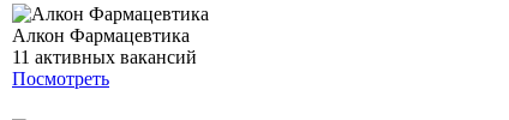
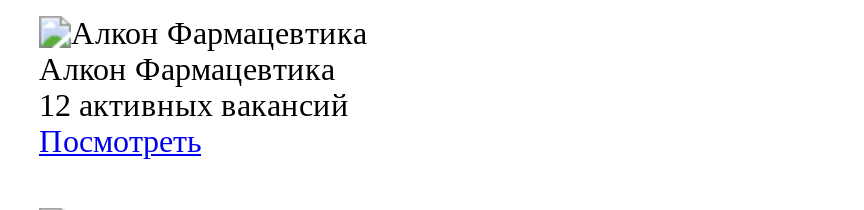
[12,47,197,68] 11 активных вакансий -> [39,89,349,123] 12 активных вакансий

